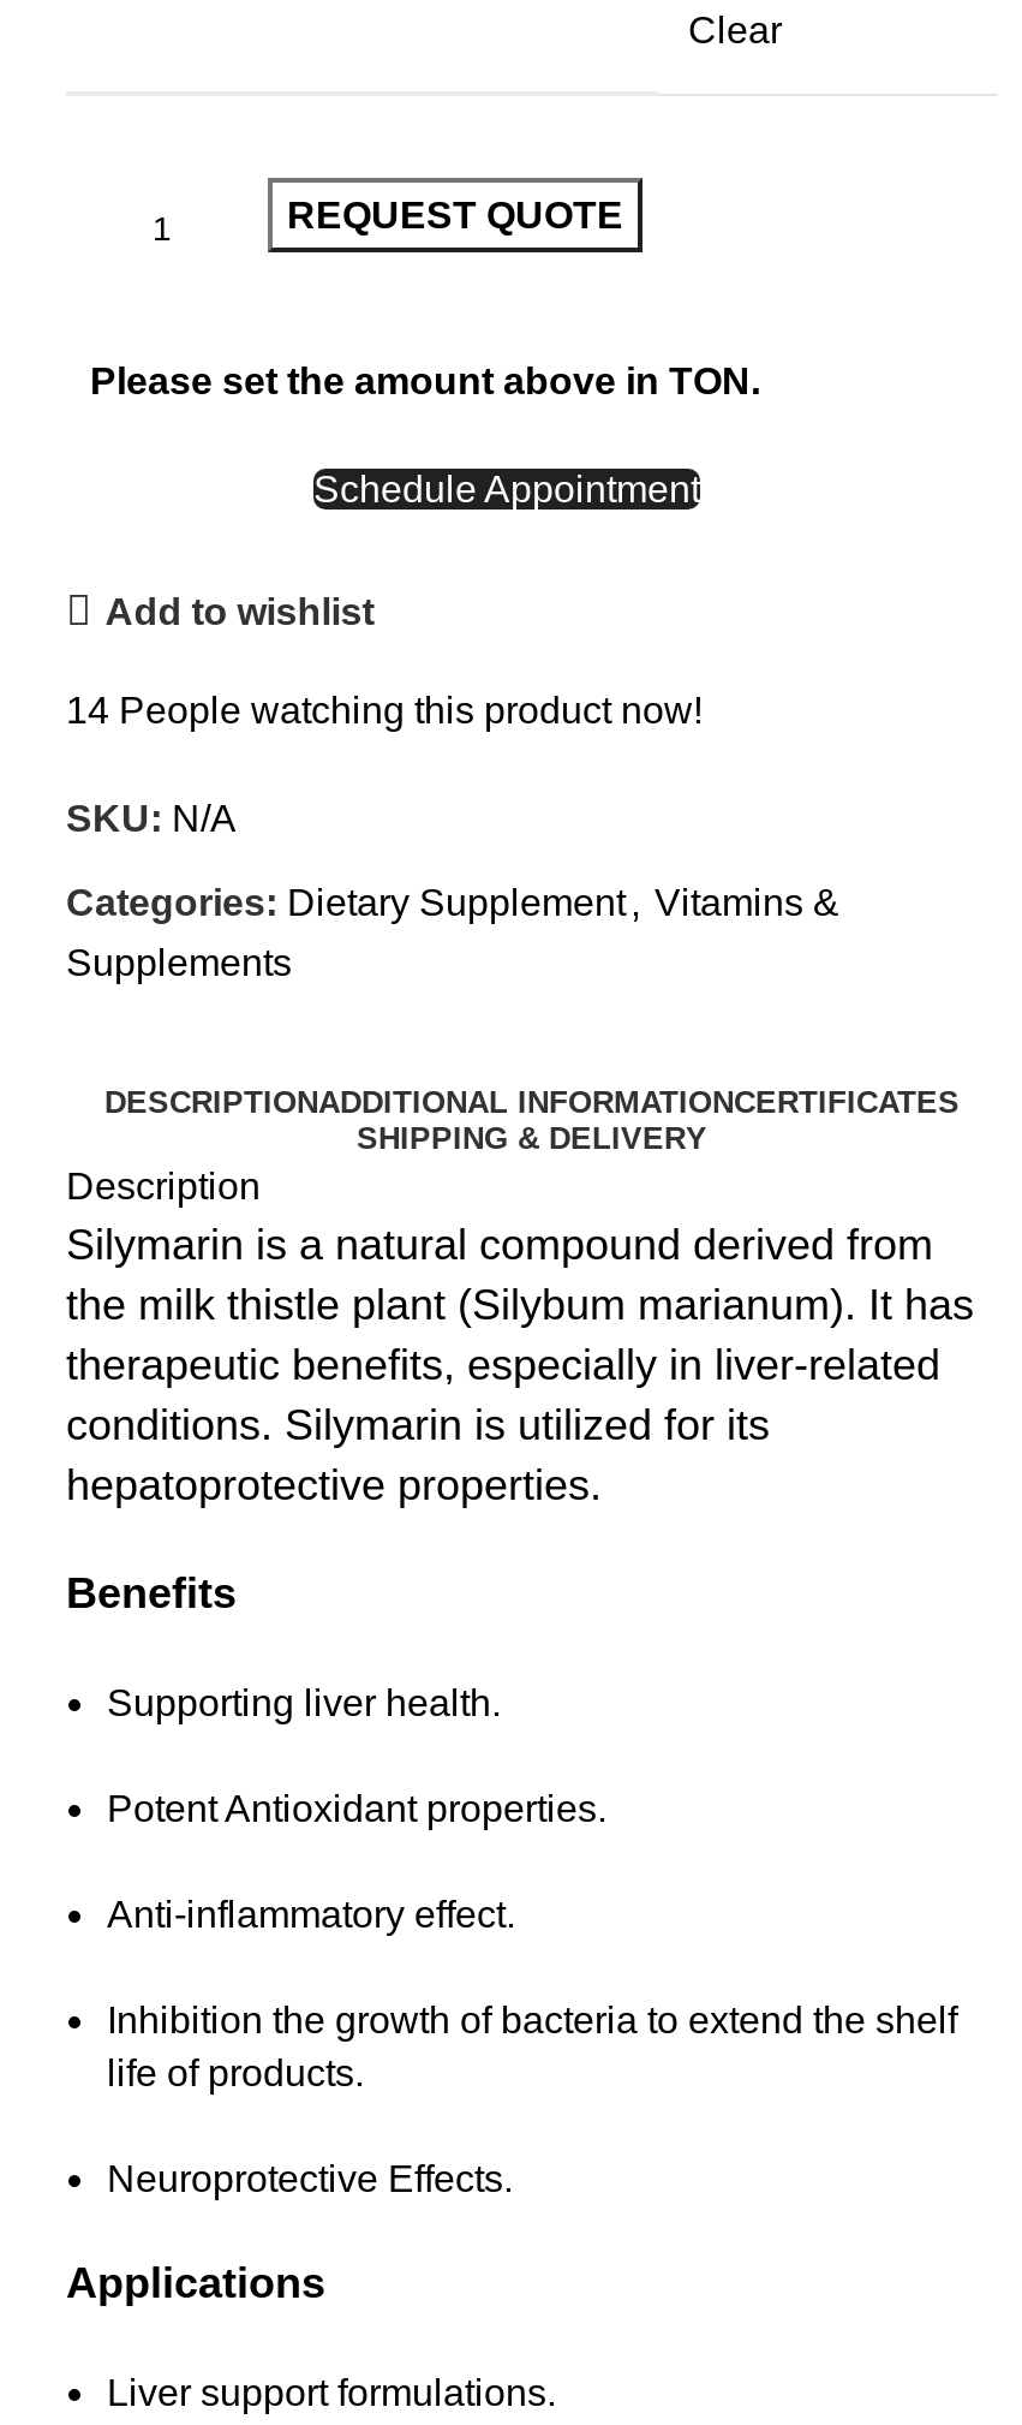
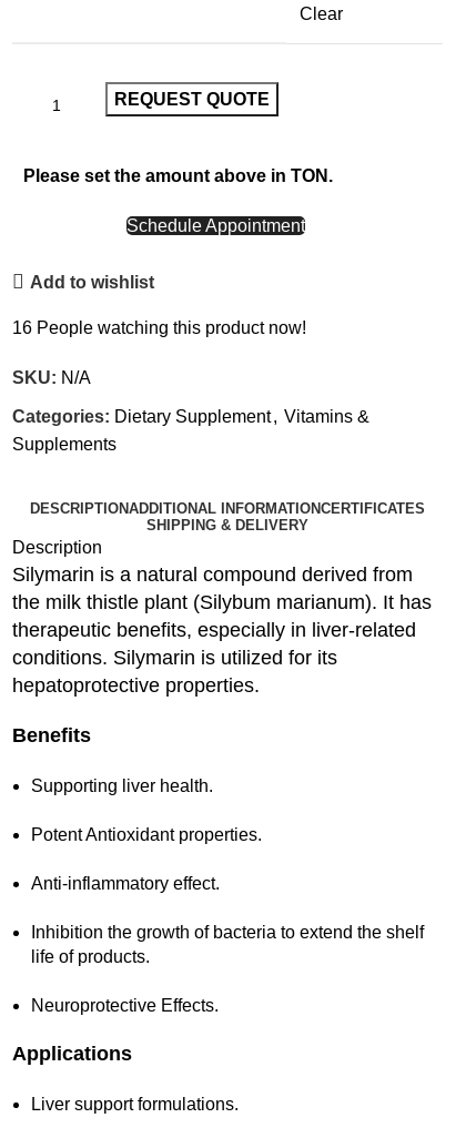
[66,690,703,731] 14 People watching this product now! -> [12,319,306,338] 16 People watching this product now!

